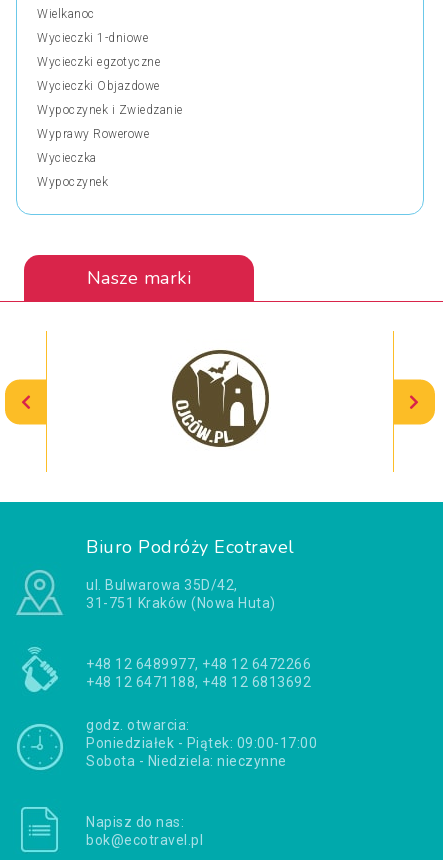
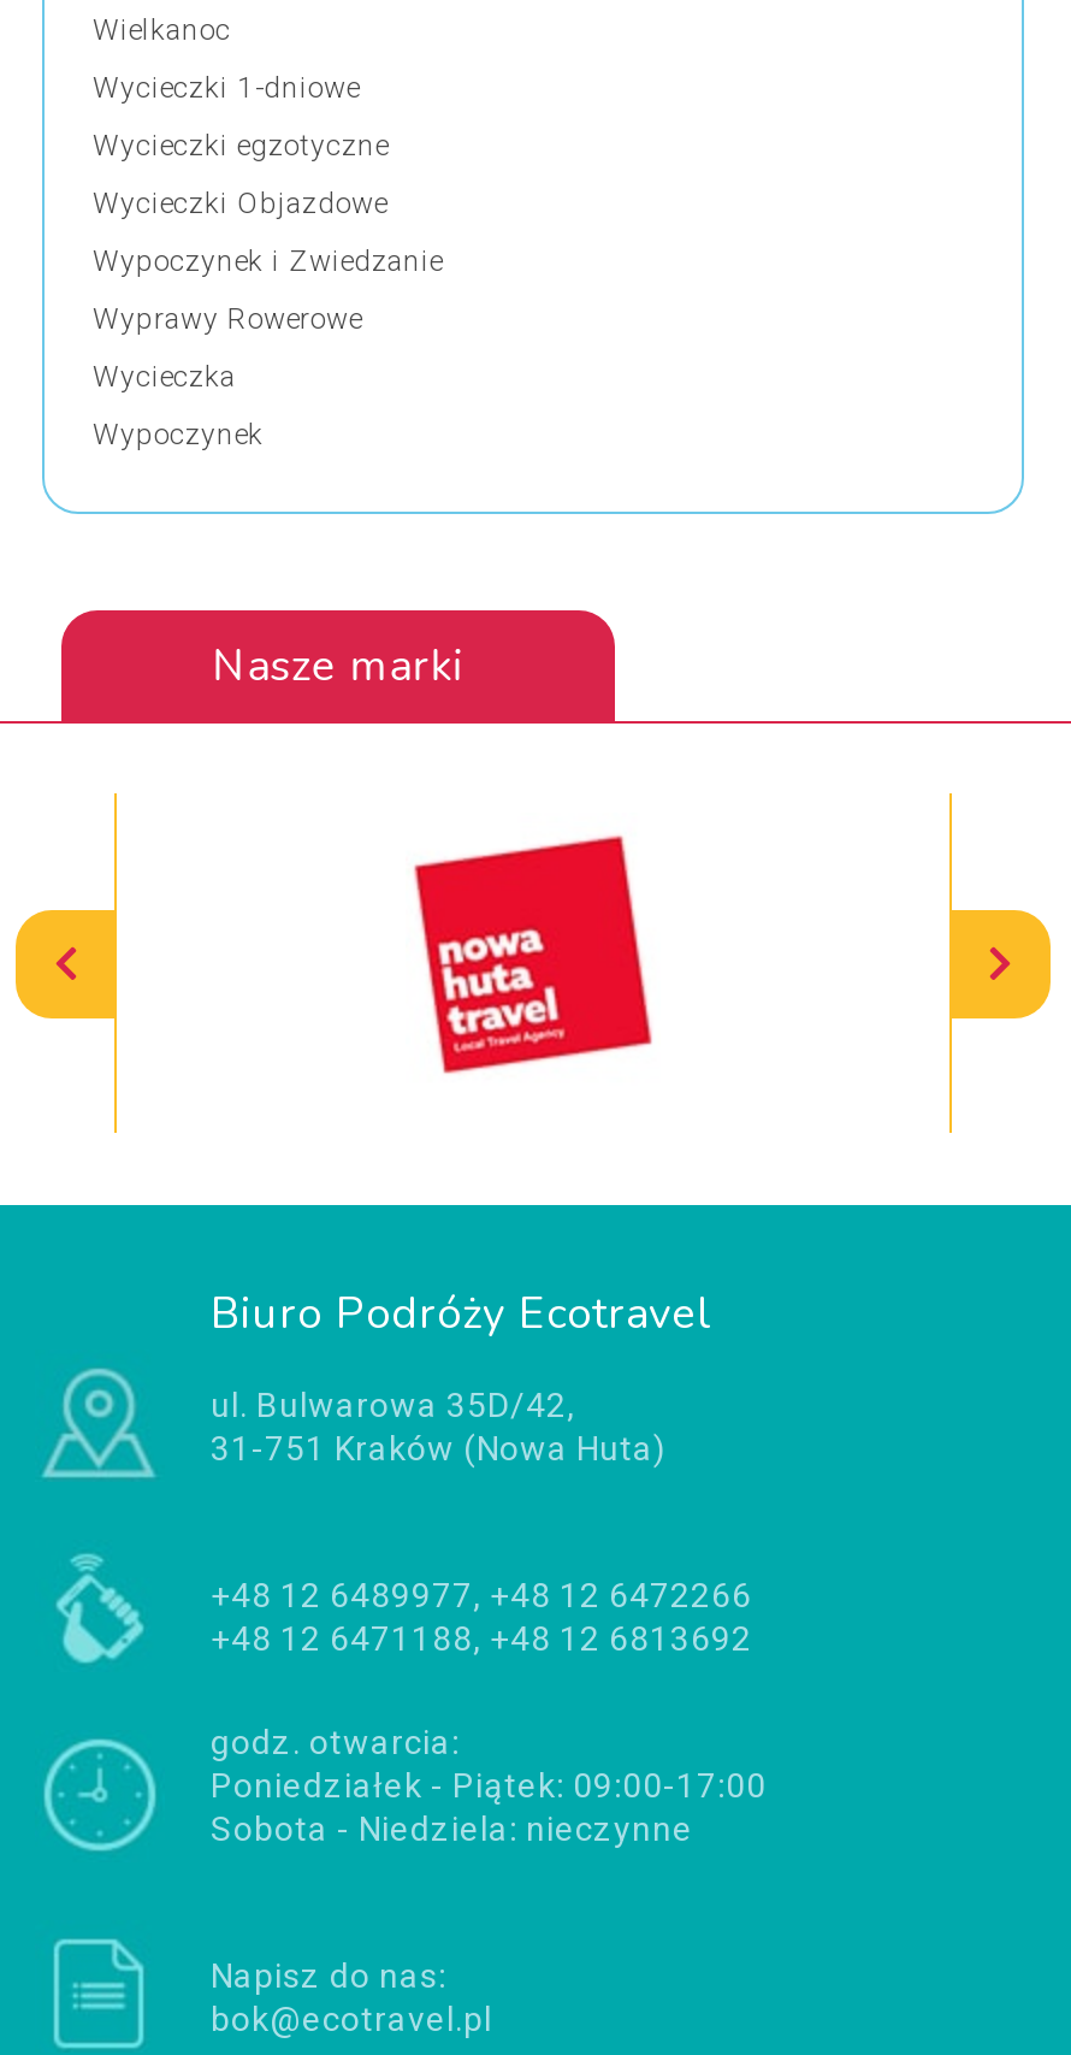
[171,349,270,448] [image] -> [413,834,653,1075] [image]

